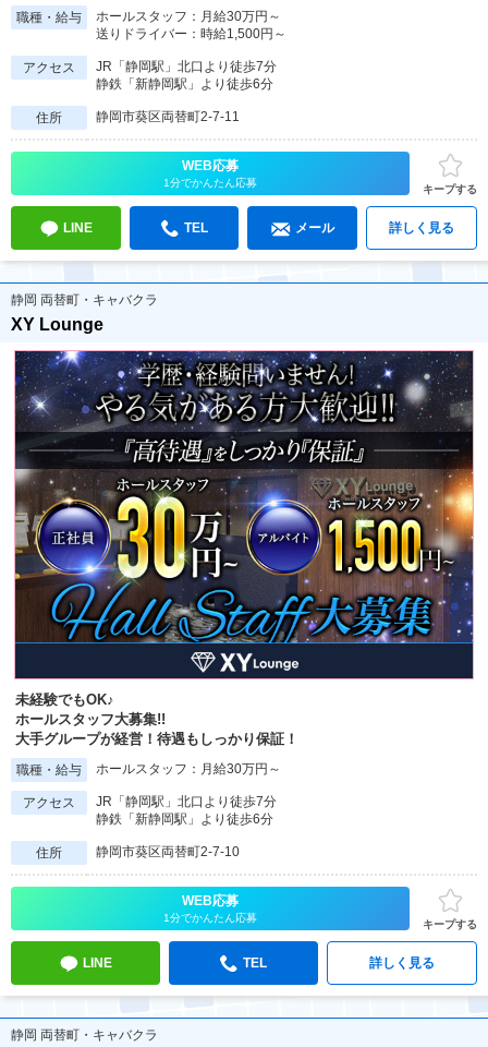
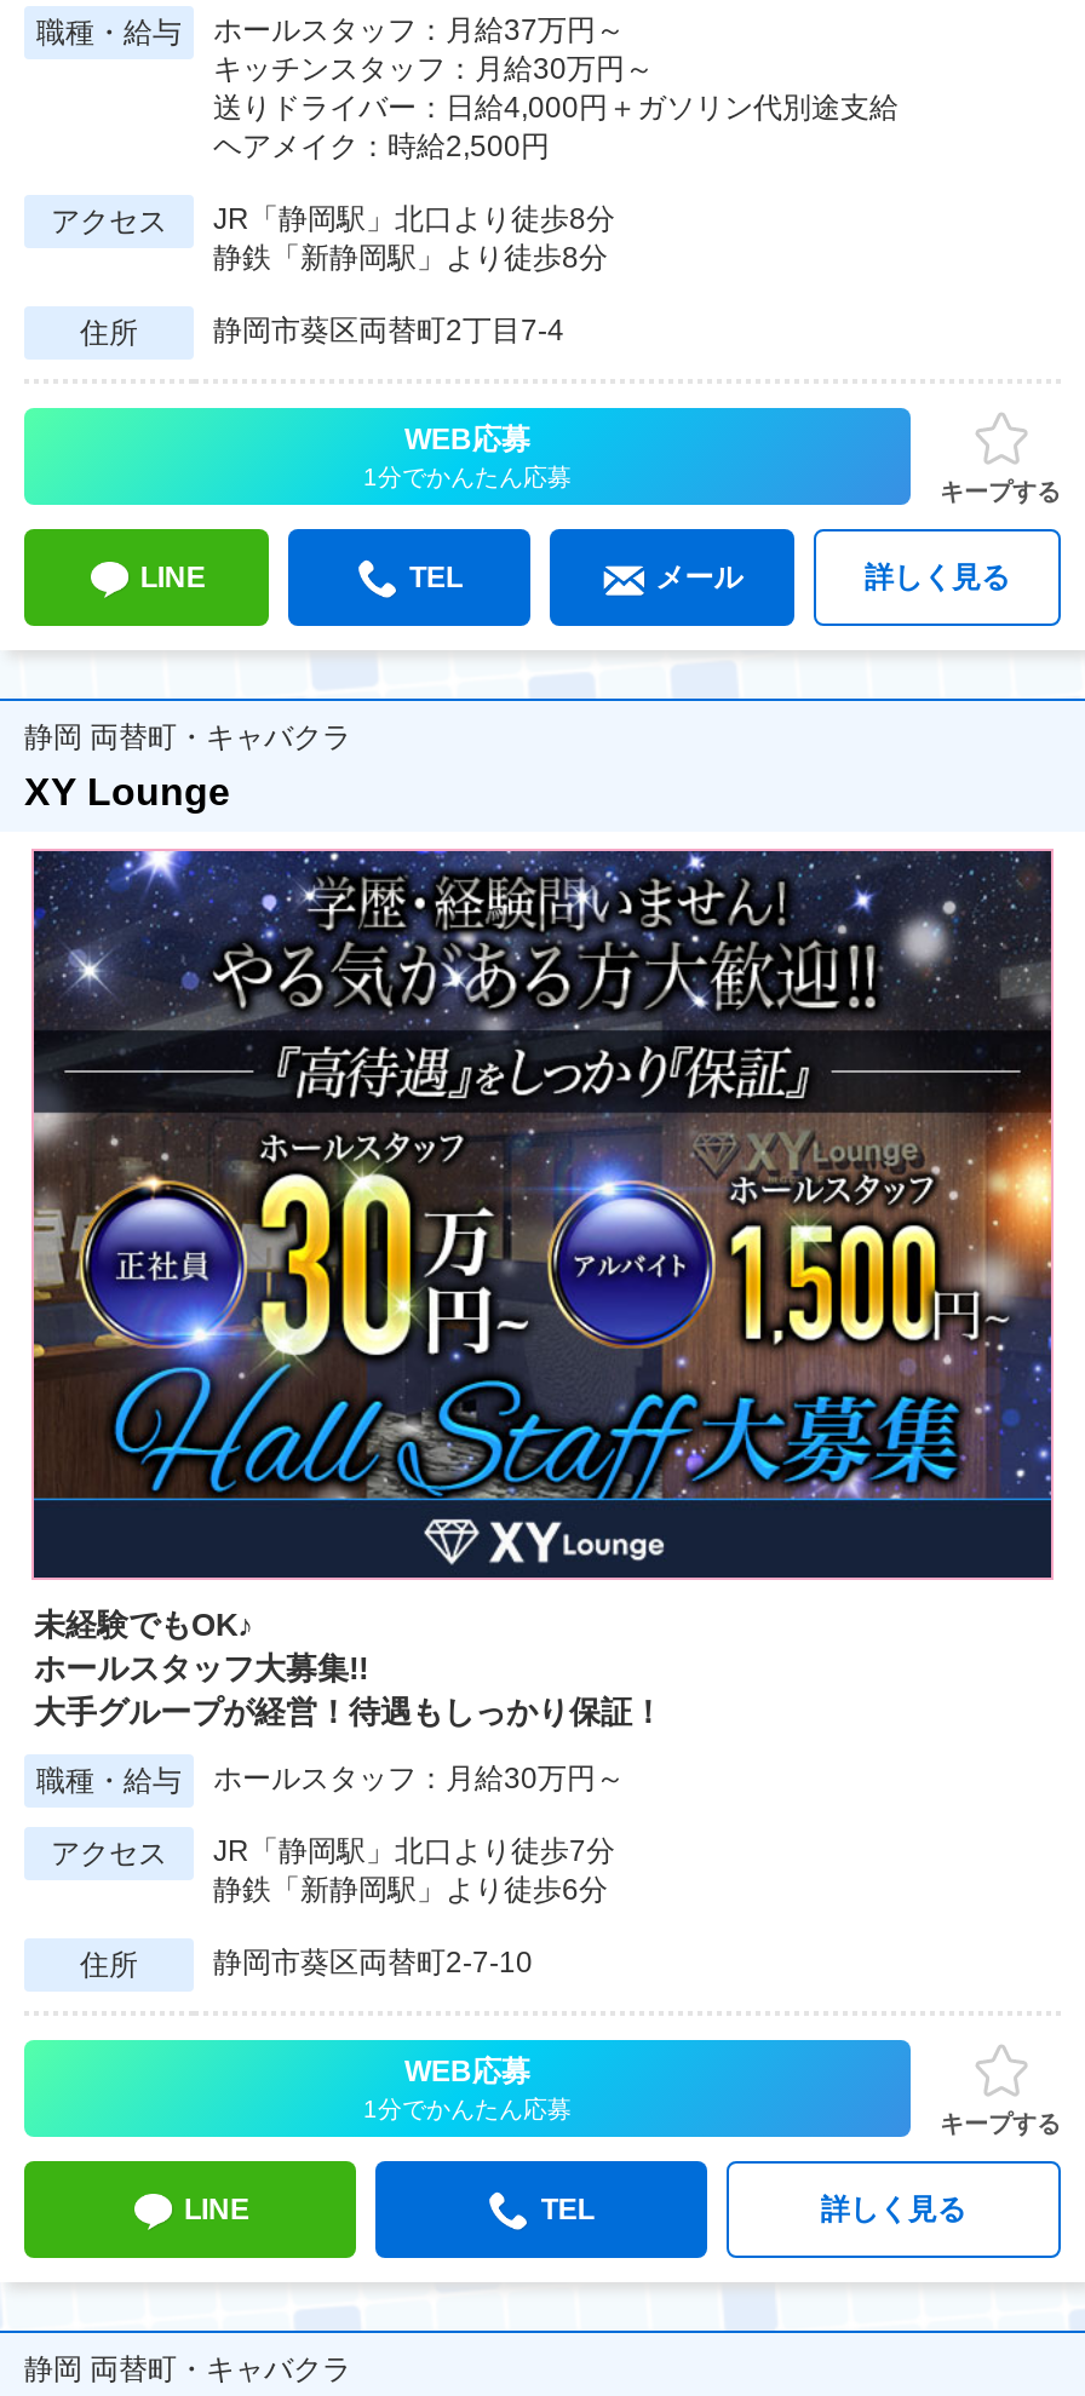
[96,9,286,41] ホールスタッフ：月給30万円～ | 送りドライバー：時給1,500円～ -> [213,13,899,163] ホールスタッフ：月給37万円～ | キッチンスタッフ：月給30万円～ | 送りドライバー：日給4,000円＋ガソリン代別途支給 | ヘアメイク：時給2,500円
[96,59,277,74] JR「静岡駅」北口より徒歩7分 -> [213,202,615,236] JR「静岡駅」北口より徒歩8分
[96,76,273,92] 静鉄「新静岡駅」より徒歩6分 -> [213,241,608,275] 静鉄「新静岡駅」より徒歩8分
[96,109,240,124] 静岡市葵区両替町2-7-11 -> [213,314,564,347] 静岡市葵区両替町2丁目7-4

